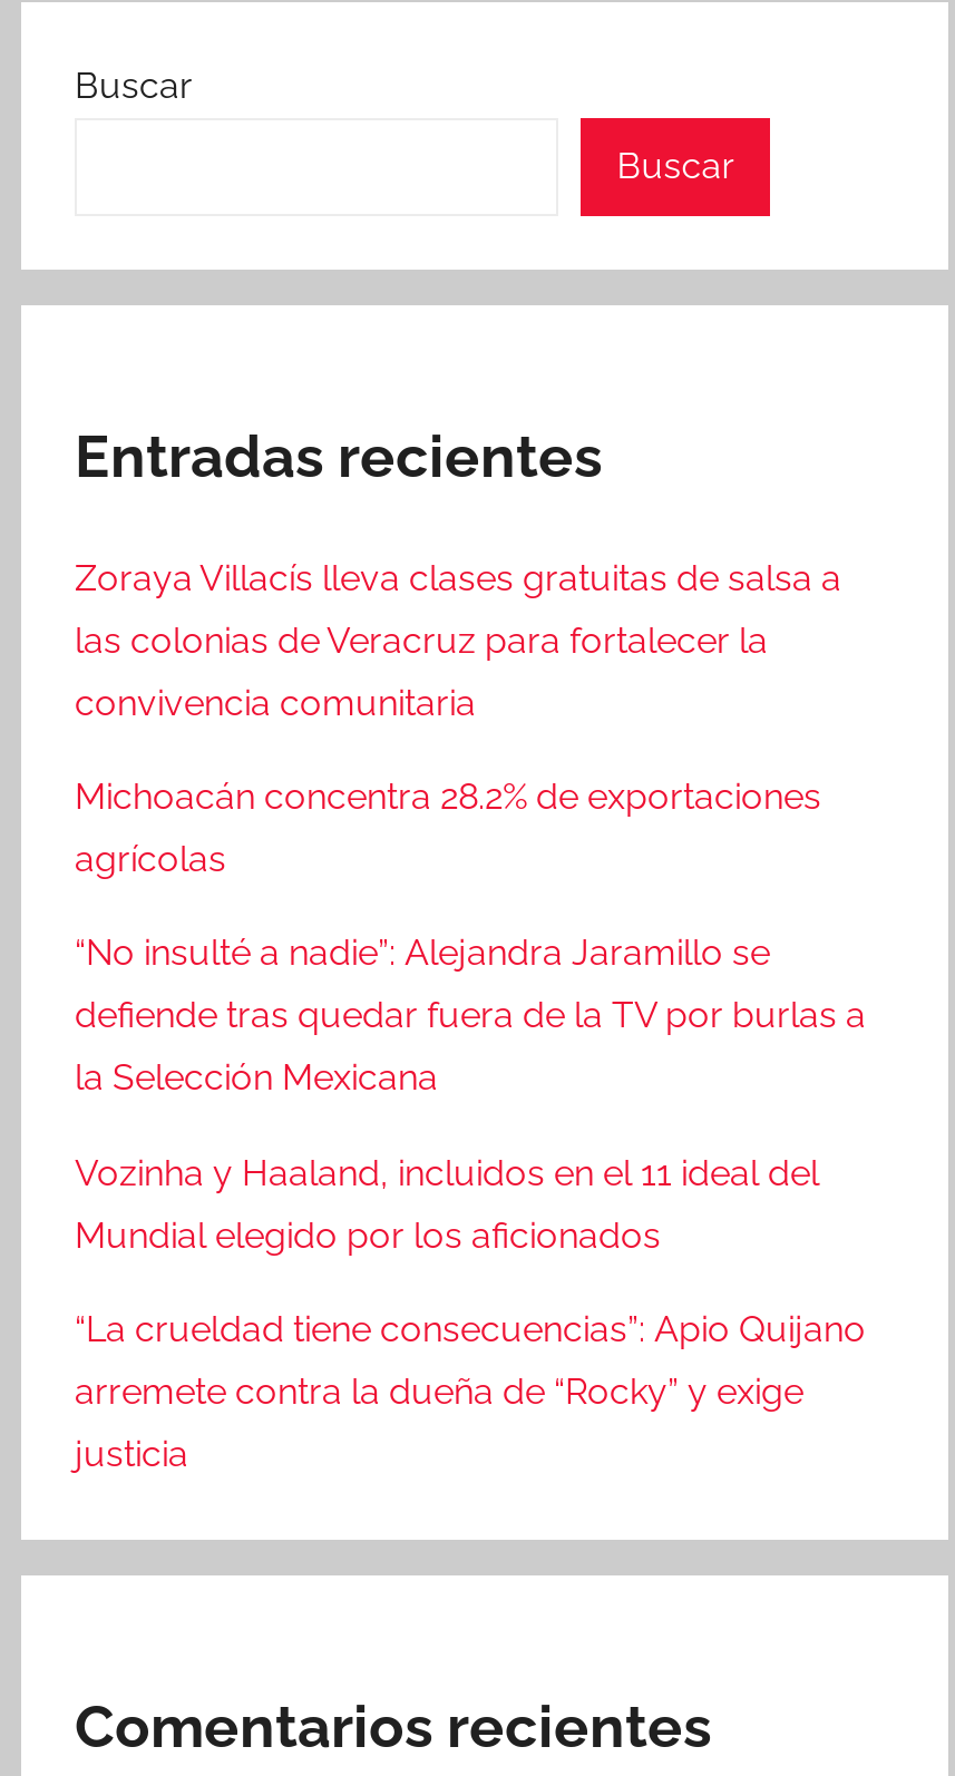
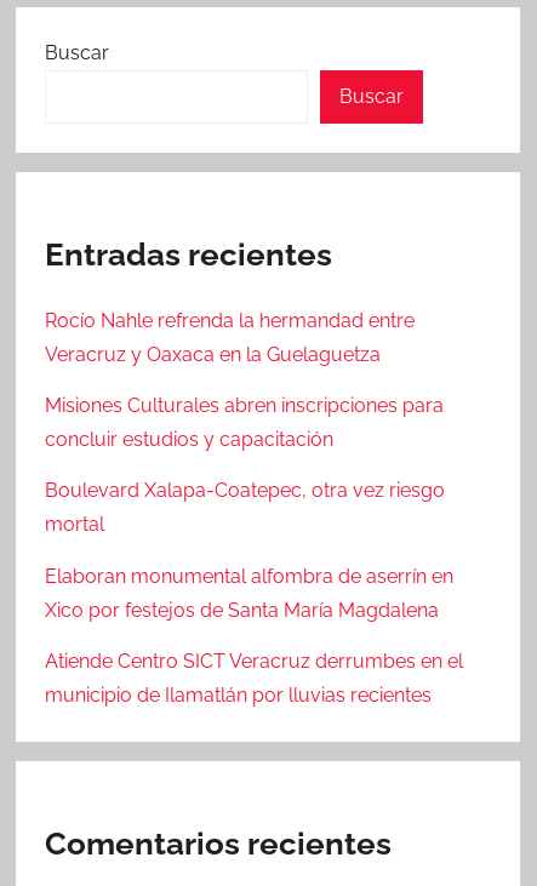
[75,556,866,1475] Zoraya Villacís lleva clases gratuitas de salsa a | las colonias de Veracruz para fortalecer la | convivencia comunitaria | Michoacán concentra 28.2% de exportaciones | agrícolas | “No insulté a nadie”: Alejandra Jaramillo se | defiende tras quedar fuera de la TV por burlas a | la Selección Mexicana | Vozinha y Haaland, incluidos en el 11 ideal del | Mundial elegido por los aficionados | “La crueldad tiene consecuencias”: Apio Quijano | arremete contra la dueña de “Rocky” y exige | justicia -> [45,309,463,707] Rocío Nahle refrenda la hermandad entre | Veracruz y Oaxaca en la Guelaguetza | Misiones Culturales abren inscripciones para | concluir estudios y capacitación | Boulevard Xalapa-Coatepec, otra vez riesgo | mortal | Elaboran monumental alfombra de aserrín en | Xico por festejos de Santa María Magdalena | Atiende Centro SICT Veracruz derrumbes en el | municipio de Ilamatlán por lluvias recientes

